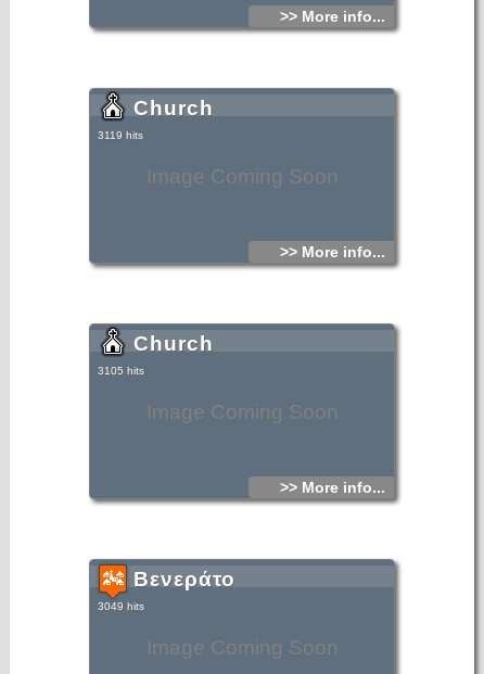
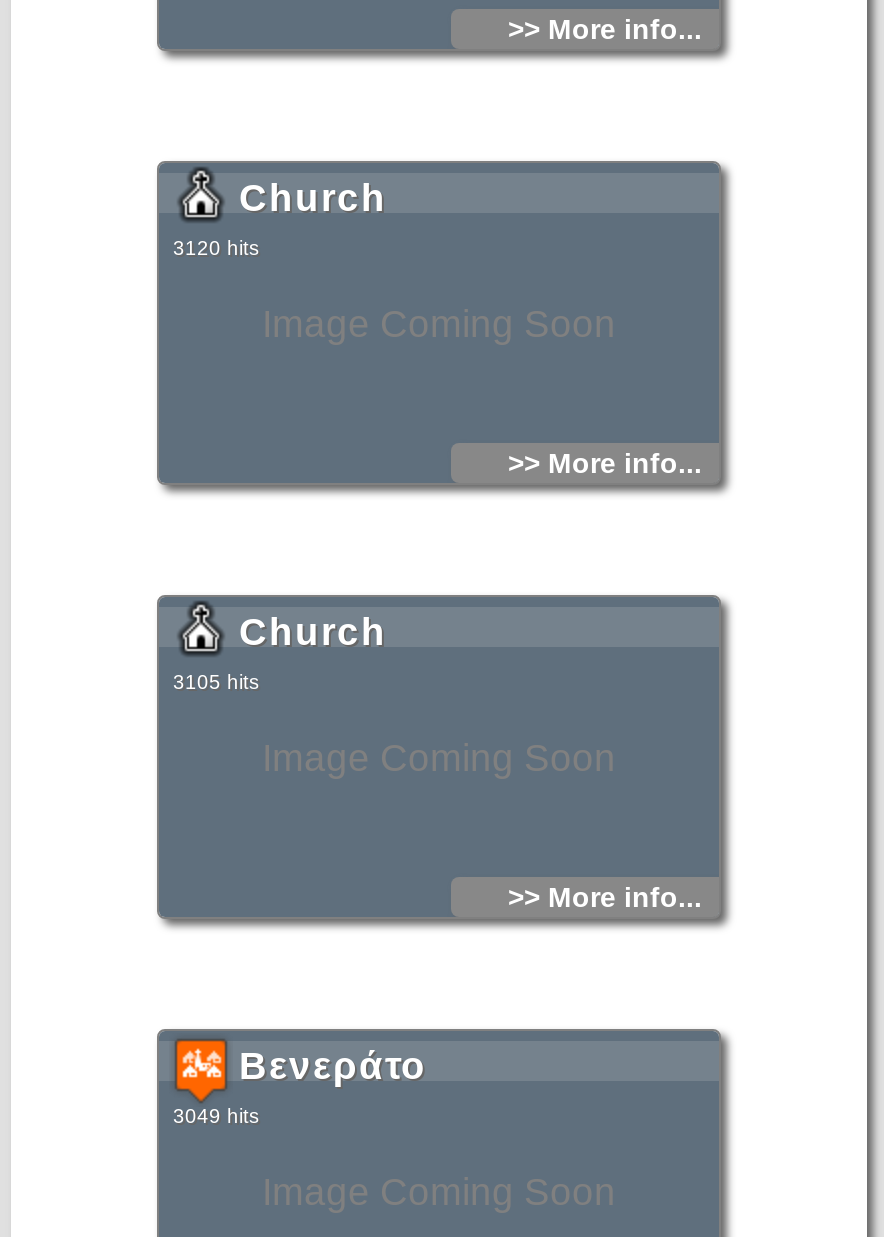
[98,129,143,141] 3119 hits -> [173,237,259,259] 3120 hits

